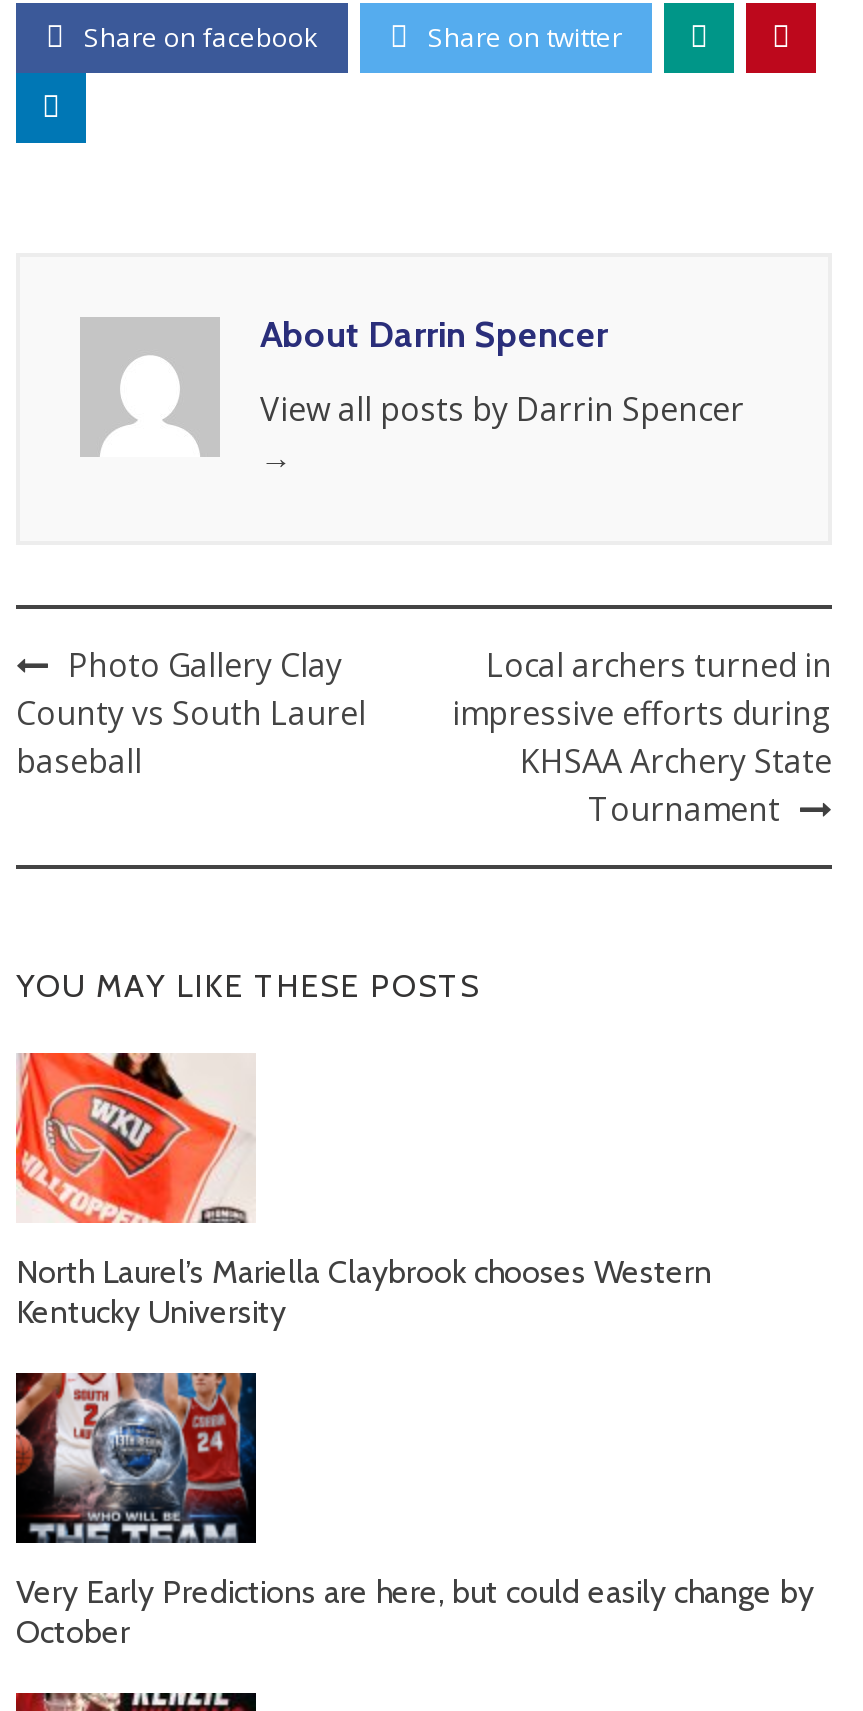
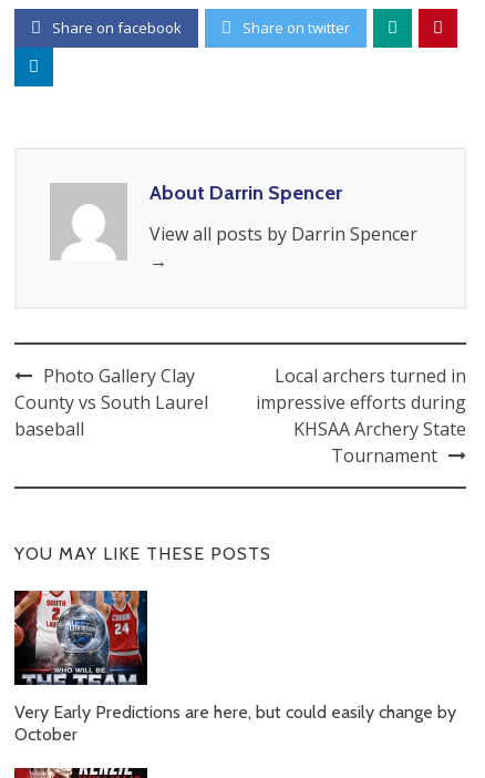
[14,1051,712,1332] [image] | North Laurel’s Mariella Claybrook chooses Western | Kentucky University -> none

